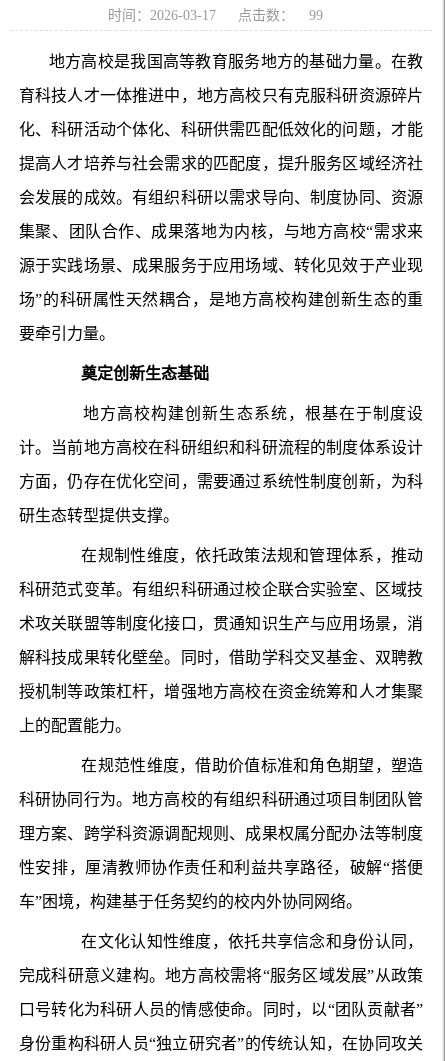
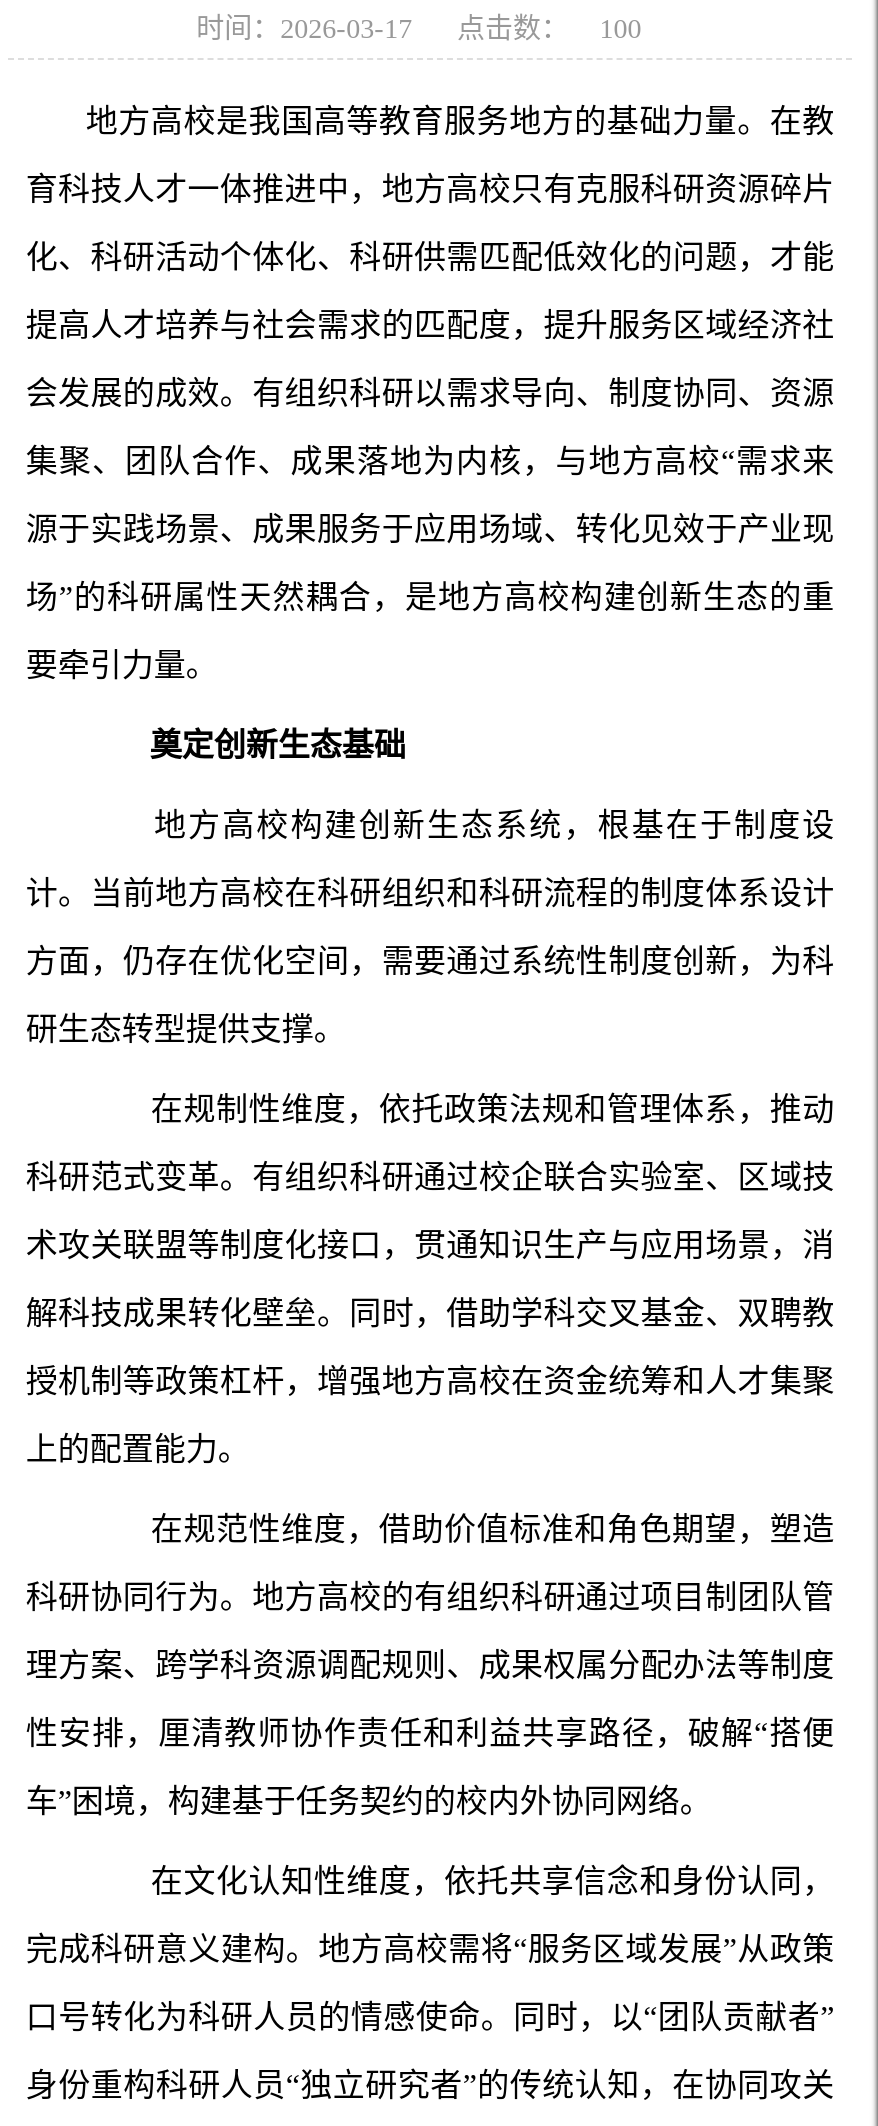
[108,8,323,23] 时间：2026-03-17 点击数： 99 -> [196,14,641,44] 时间：2026-03-17 点击数： 100

